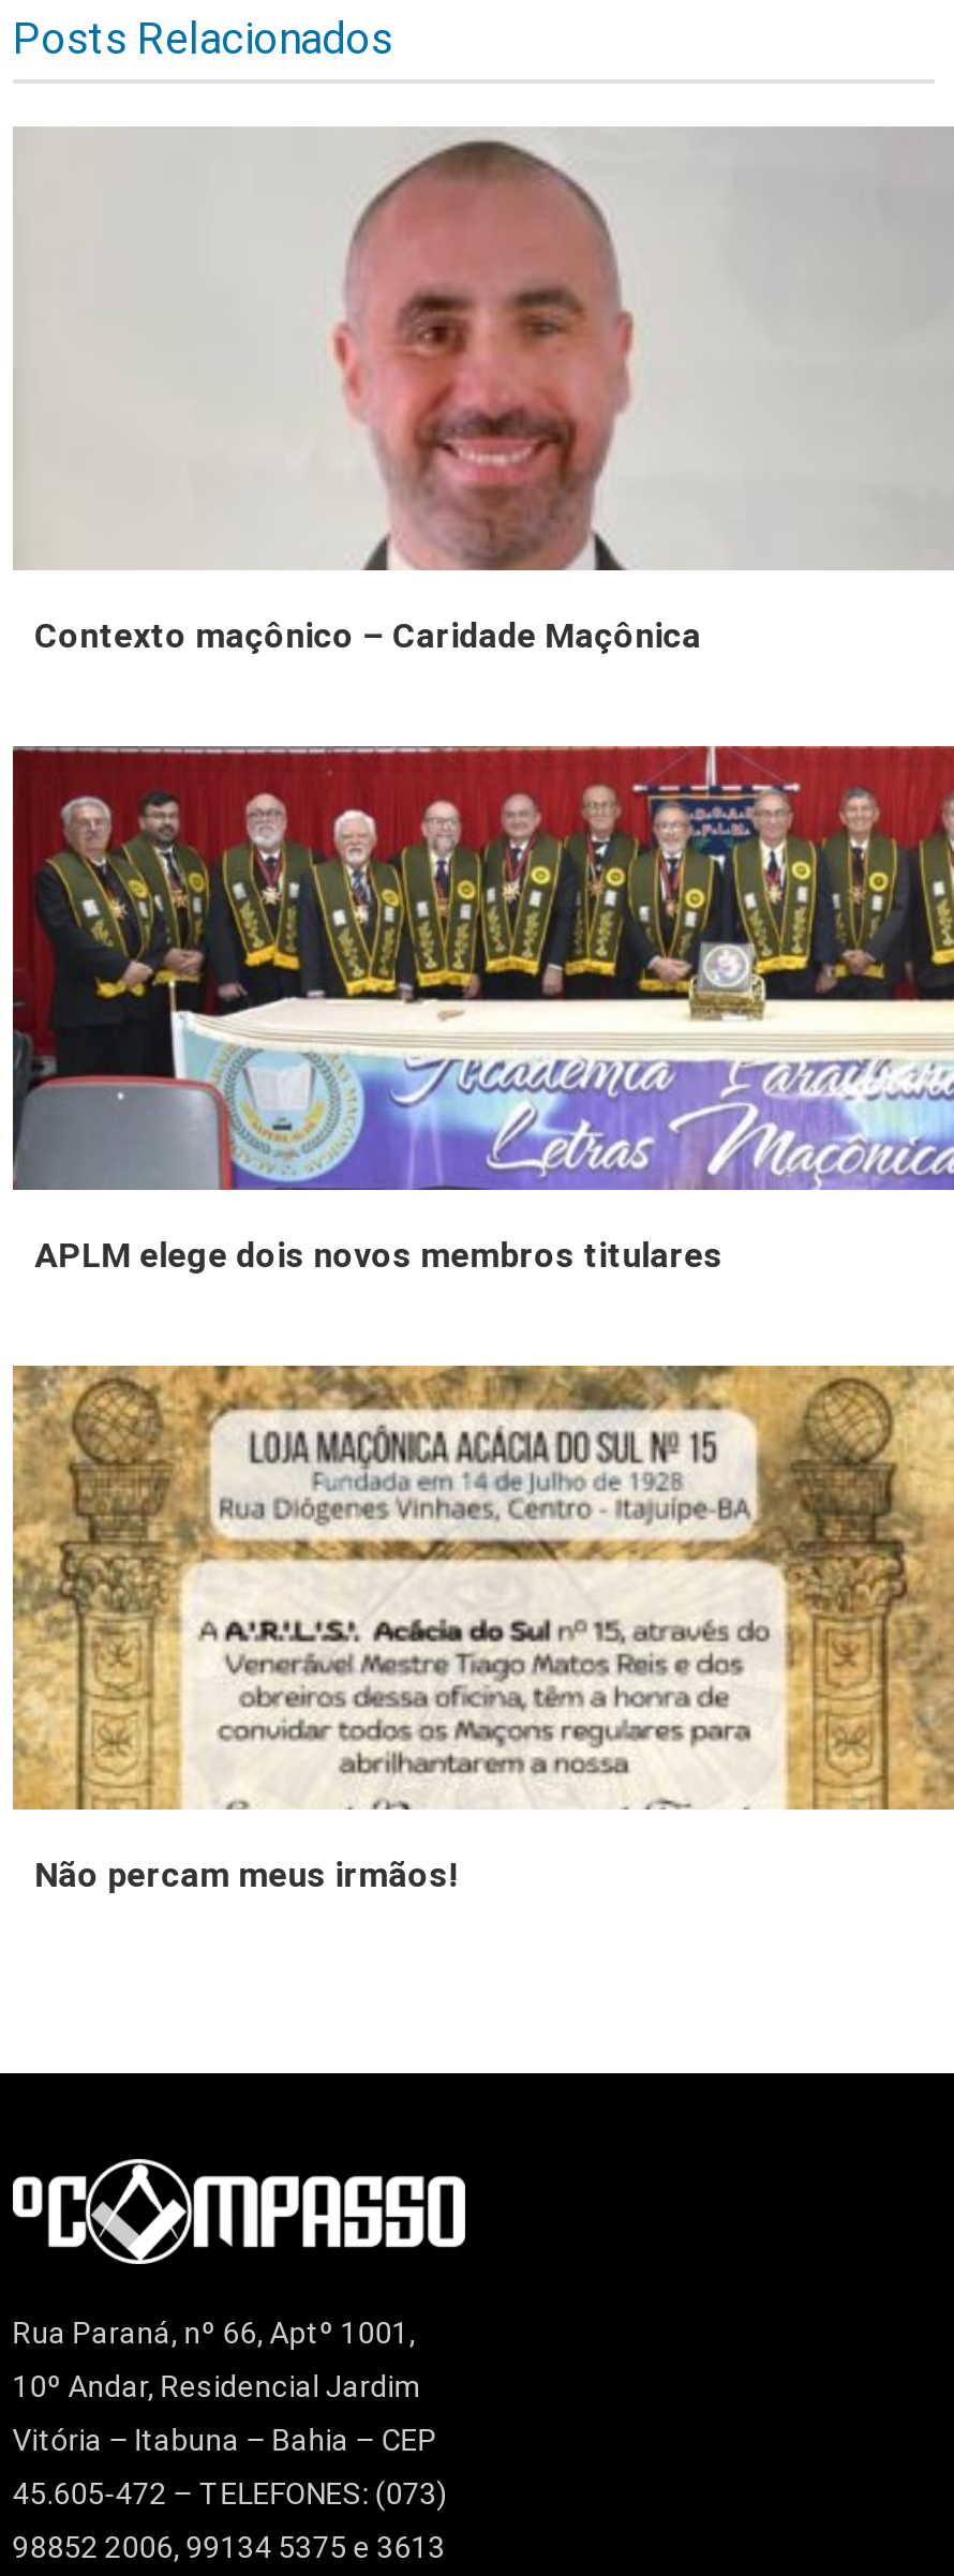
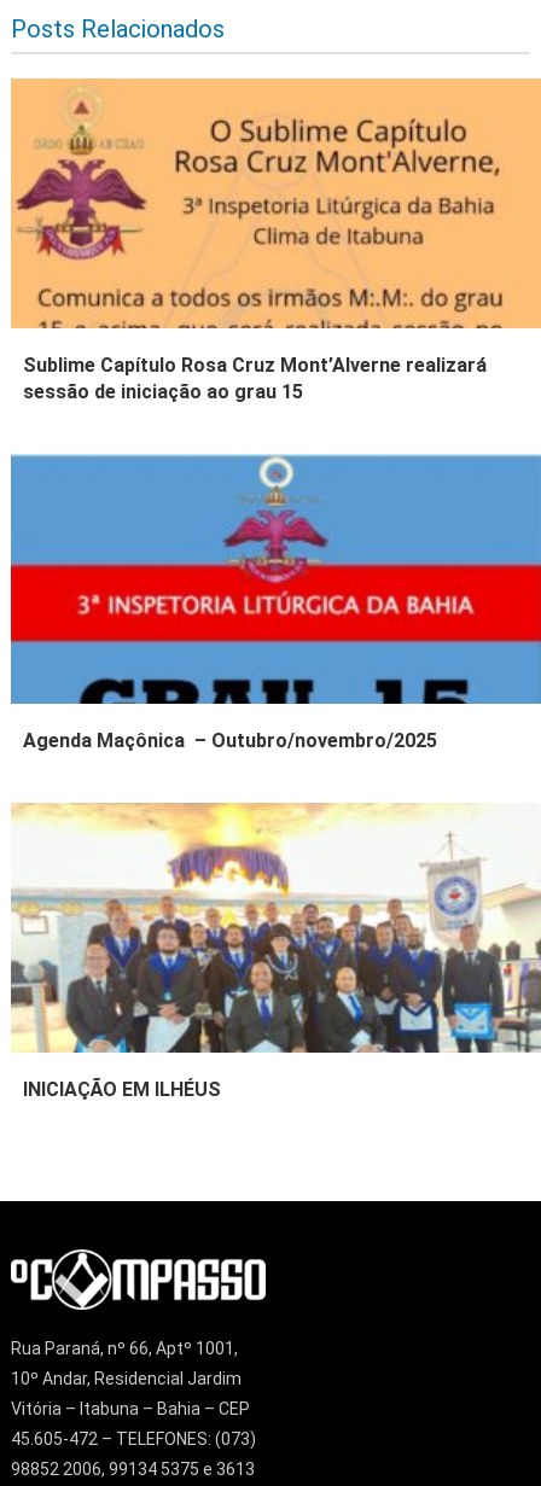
[13,125,948,655] [image] | Contexto maçônico – Caridade Maçônica -> [11,78,537,403] [image] | Sublime Capítulo Rosa Cruz Mont’Alverne realizará | sessão de iniciação ao grau 15
[11,743,948,1275] [image] | APLM elege dois novos membros titulares -> [10,454,537,752] [image] | Agenda Maçônica – Outubro/novembro/2025
[11,1365,948,1894] [image] | Não percam meus irmãos! -> [11,803,537,1101] [image] | INICIAÇÃO EM ILHÉUS

